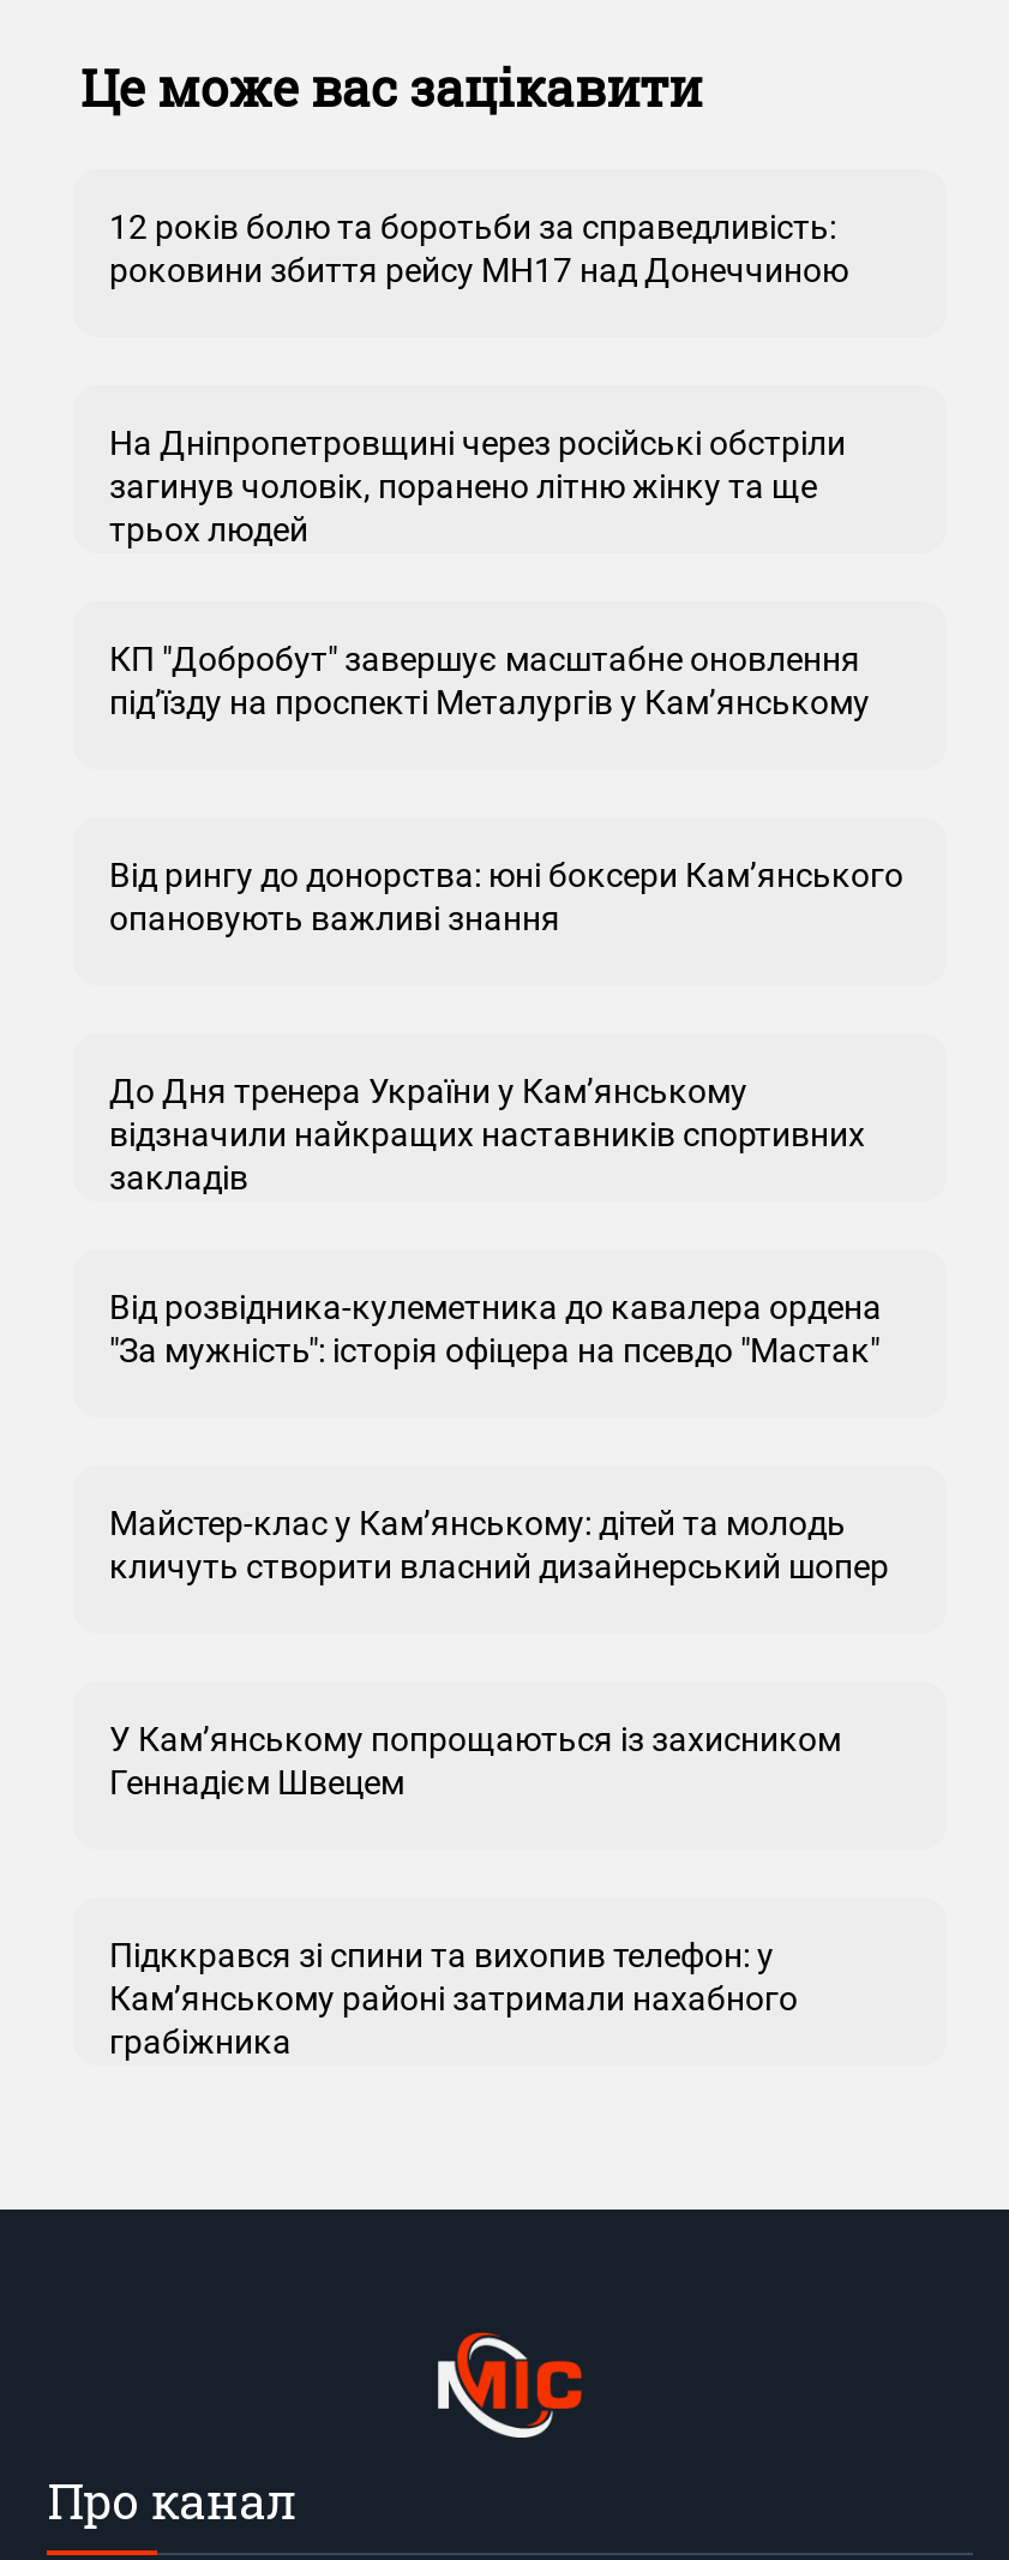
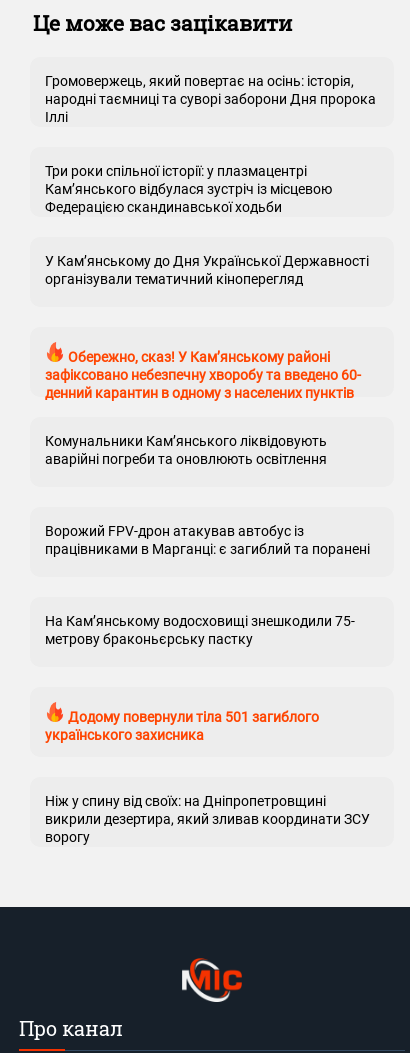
[109,208,848,290] 12 років болю та боротьби за справедливість: | роковини збиття рейсу MH17 над Донеччиною -> [45,73,376,125] Громовержець, який повертає на осінь: історія, | народні таємниці та суворі заборони Дня пророка | Іллі
[109,424,846,549] На Дніпропетровщині через російські обстріли | загинув чоловік, поранено літню жінку та ще | трьох людей -> [45,163,332,215] Три роки спільної історії: у плазмацентрі | Кам’янського відбулася зустріч із місцевою | Федерацією скандинавської ходьби
[109,640,870,722] КП "Добробут" завершує масштабне оновлення | під’їзду на проспекті Металургів у Кам’янському -> [45,253,369,287] У Кам’янському до Дня Української Державності | організували тематичний кіноперегляд
[109,856,903,938] Від рингу до донорства: юні боксери Кам’янського | опановують важливі знання -> [45,349,361,401] Обережно, сказ! У Кам’янському районі | зафіксовано небезпечну хворобу та введено 60- | денний карантин в одному з населених пунктів
[109,1072,865,1197] До Дня тренера України у Кам’янському | відзначили найкращих наставників спортивних | закладів -> [45,433,327,467] Комунальники Кам’янського ліквідовують | аварійні погреби та оновлюють освітлення
[109,1288,882,1370] Від розвідника-кулеметника до кавалера ордена | "За мужність": історія офіцера на псевдо "Мастак" -> [45,523,370,557] Ворожий FPV-дрон атакував автобус із | працівниками в Марганці: є загиблий та поранені
[109,1504,889,1586] Майстер-клас у Кам’янському: дітей та молодь | кличуть створити власний дизайнерський шопер -> [45,613,355,647] На Кам’янському водосховищі знешкодили 75- | метрову браконьєрську пастку
[109,1720,841,1802] У Кам’янському попрощаються із захисником | Геннадієм Швецем -> [45,709,319,743] Додому повернули тіла 501 загиблого | українського захисника
[109,1936,798,2061] Підккрався зі спини та вихопив телефон: у | Кам’янському районі затримали нахабного | грабіжника -> [45,793,370,845] Ніж у спину від своїх: на Дніпропетровщині | викрили дезертира, який зливав координати ЗСУ | ворогу

